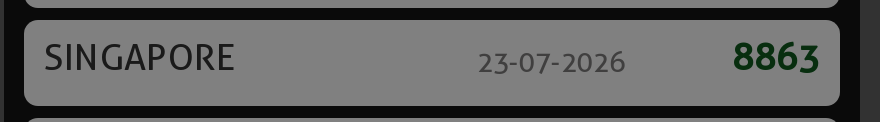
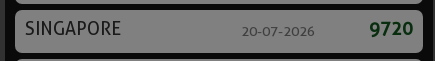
[477,46,625,78] 23-07-2026 -> [241,23,315,39] 20-07-2026
[732,36,820,78] 8863 -> [369,18,413,39] 9720

